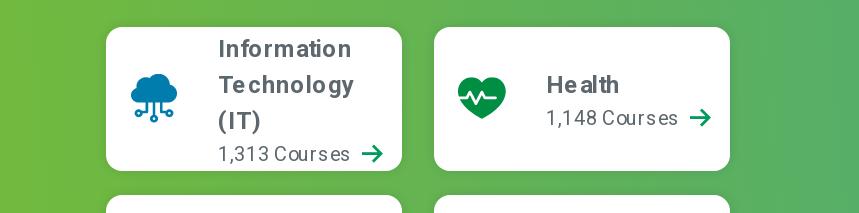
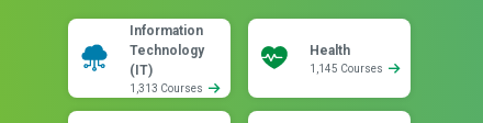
[546,107,684,129] 1,148 Courses -> [310,63,385,75] 1,145 Courses

